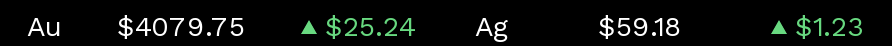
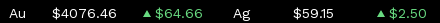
[27,10,245,42] Au $4079.75 -> [9,5,117,21] Au $4076.46
[325,10,509,42] $25.24 Ag -> [155,5,250,21] $64.66 Ag
[598,10,682,42] $59.18 -> [293,5,334,21] $59.15
[795,10,863,42] $1.23 -> [389,5,427,21] $2.50

